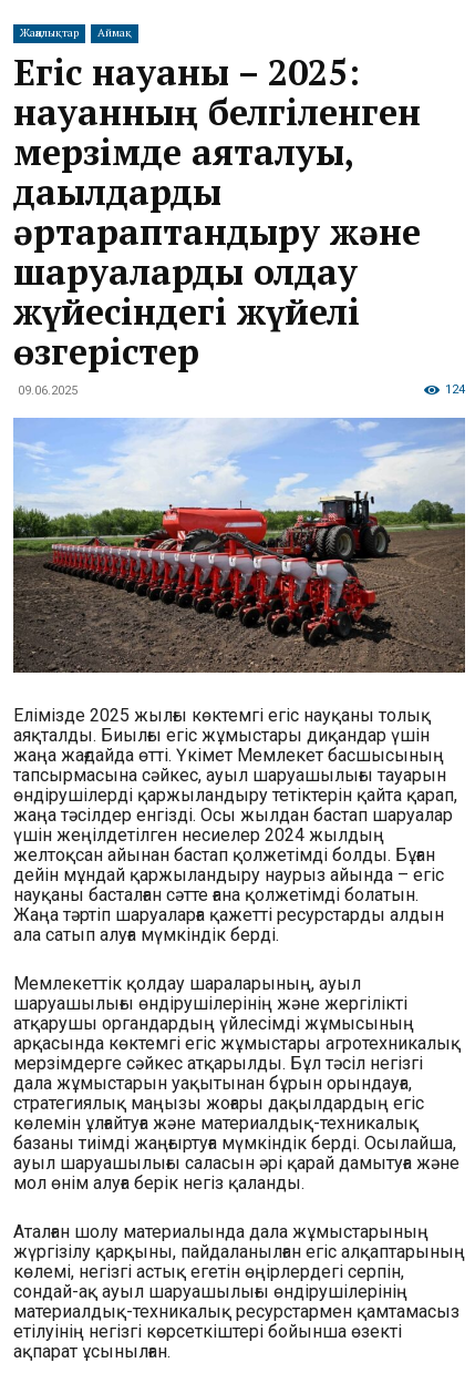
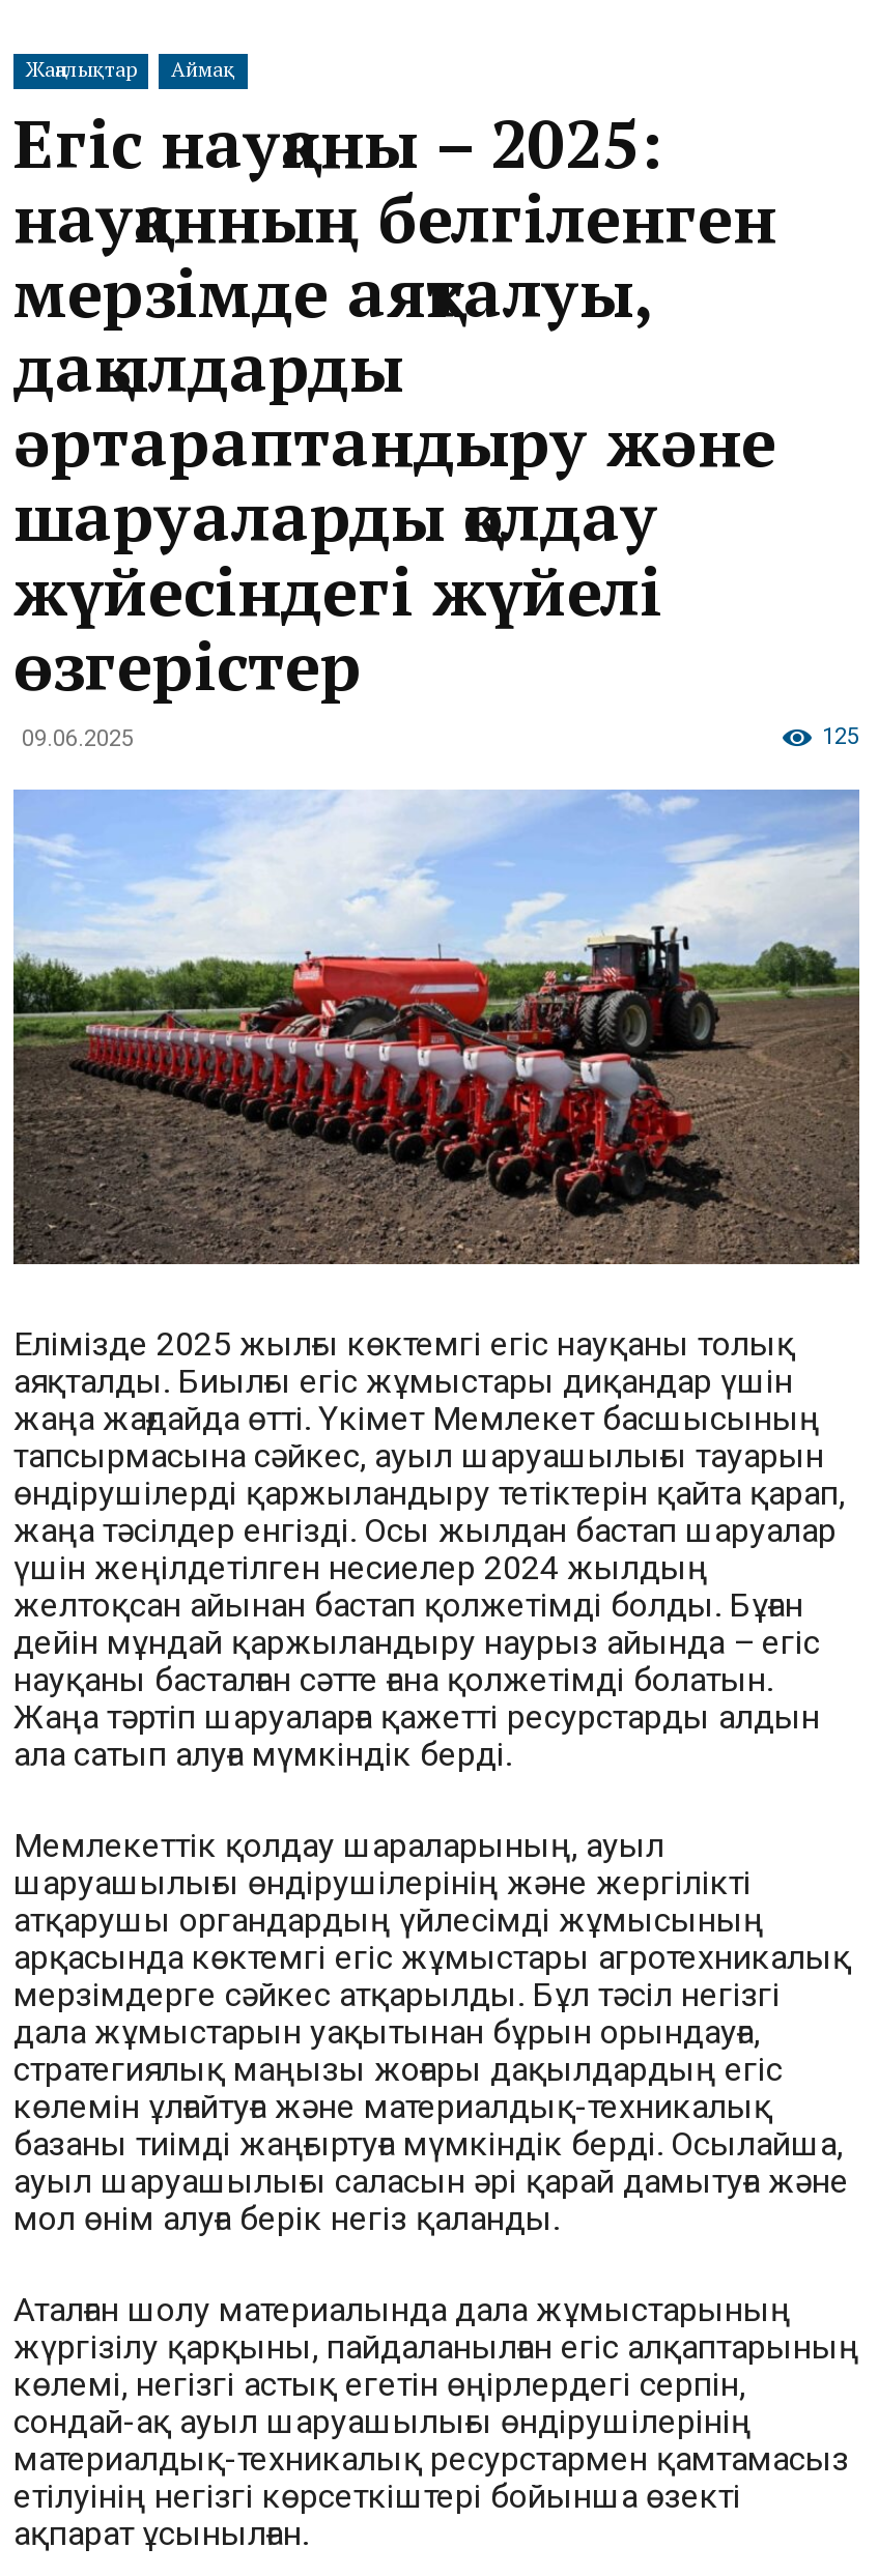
[445,382,465,397] 124 -> [822,723,859,750] 125

